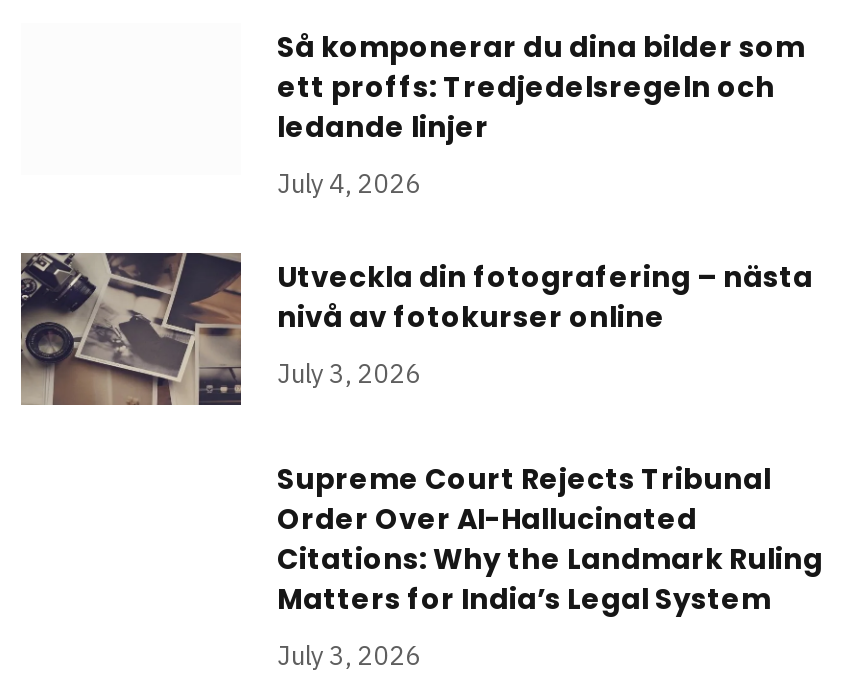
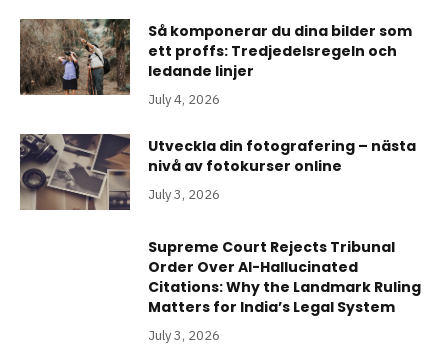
none -> [19,18,131,96] [image]

